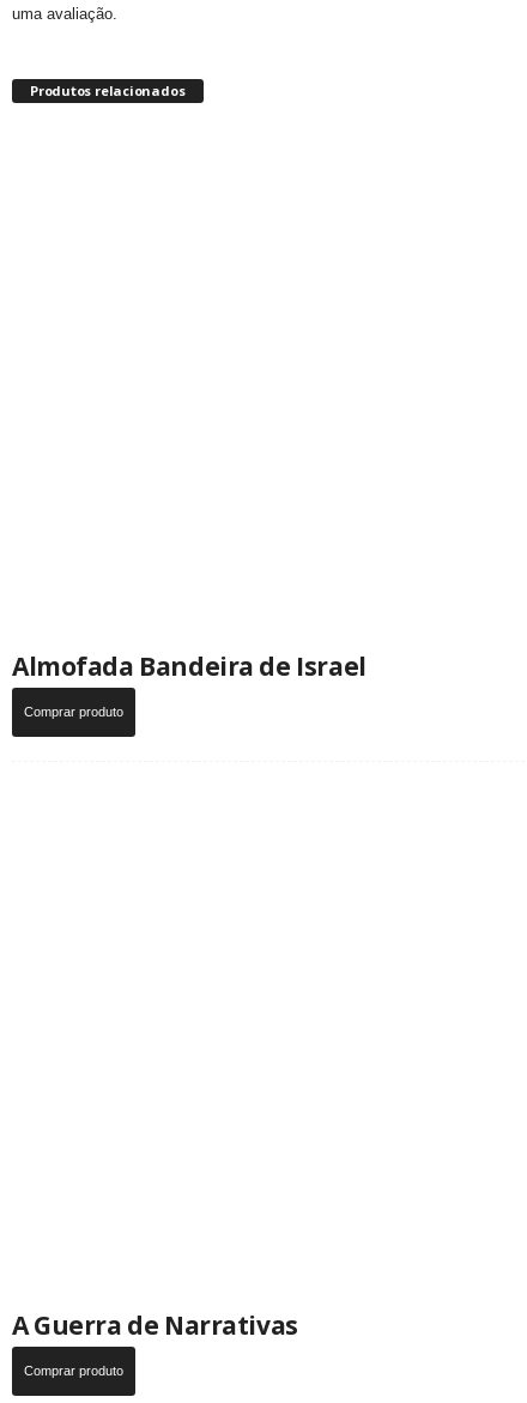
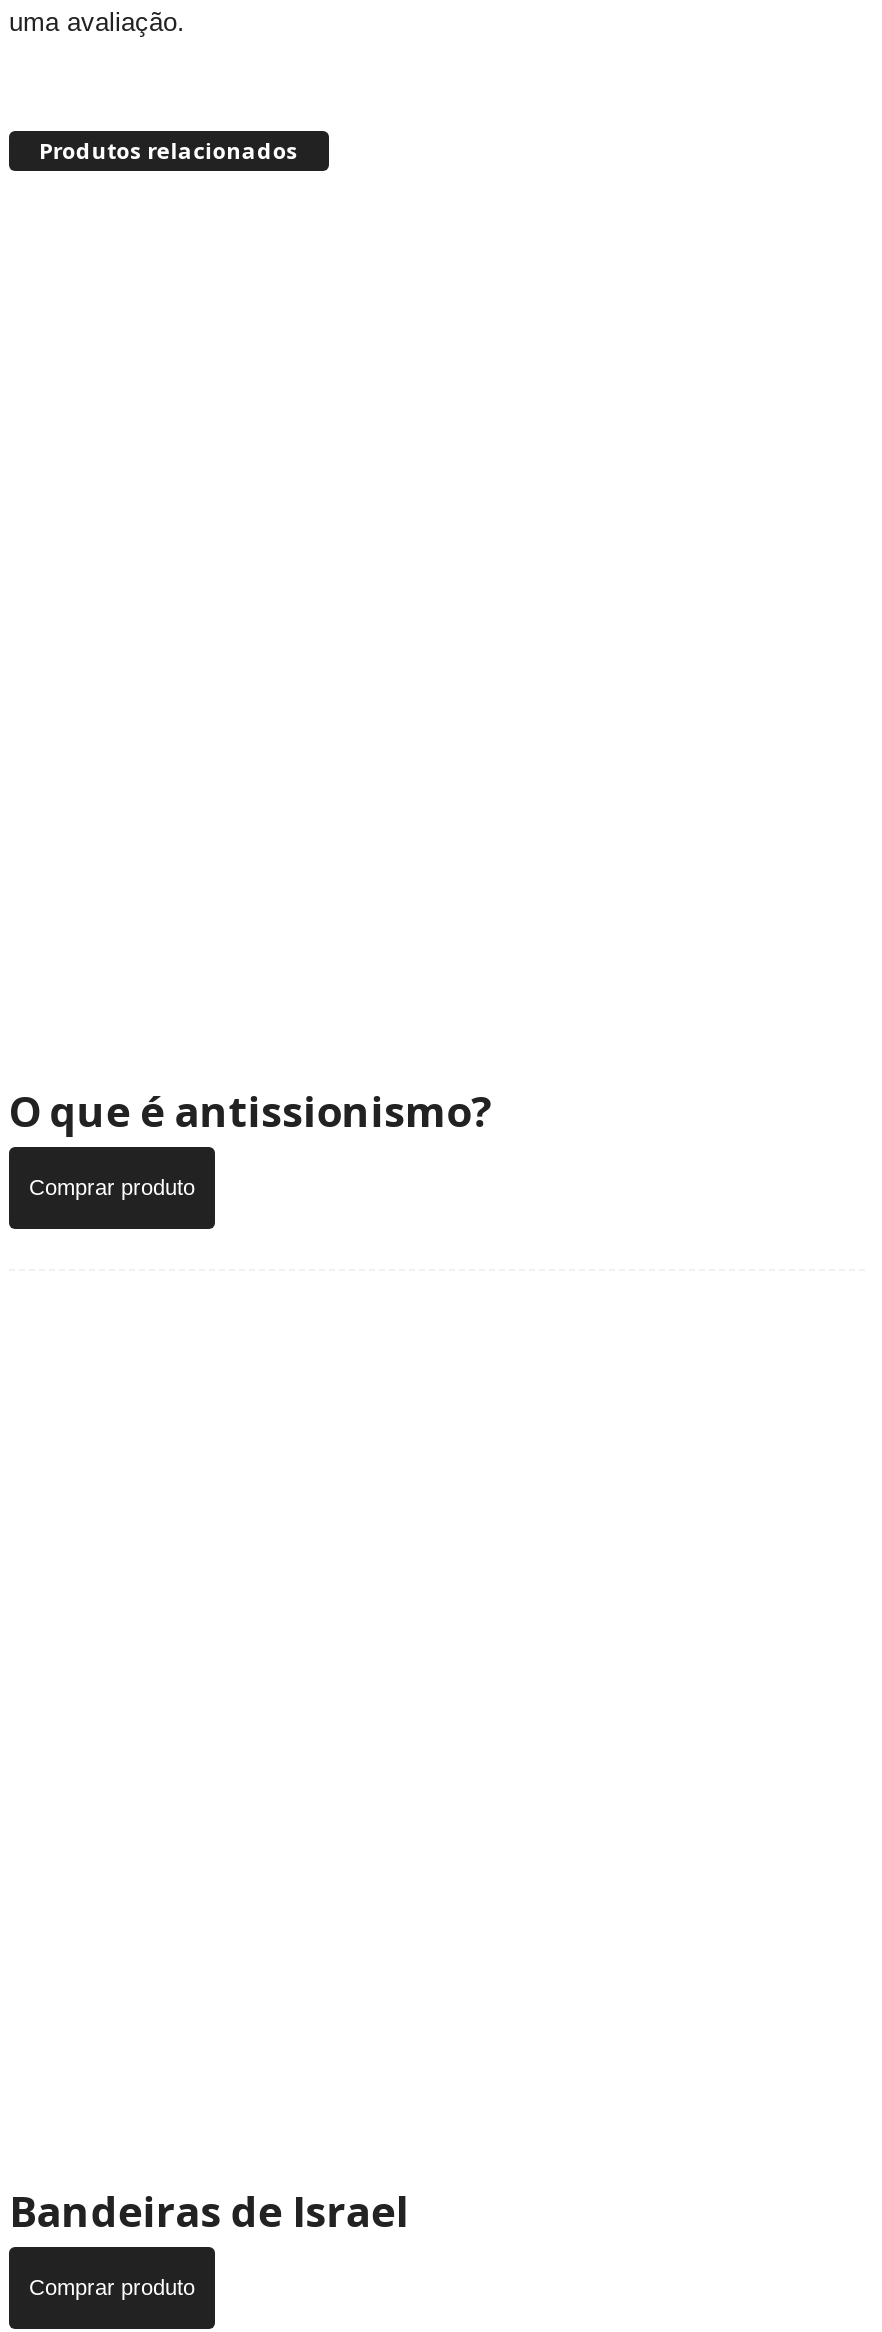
[12,649,366,682] Almofada Bandeira de Israel -> [9,1083,491,1139] O que é antissionismo?
[12,1308,298,1341] A Guerra de Narrativas -> [9,2183,409,2239] Bandeiras de Israel

